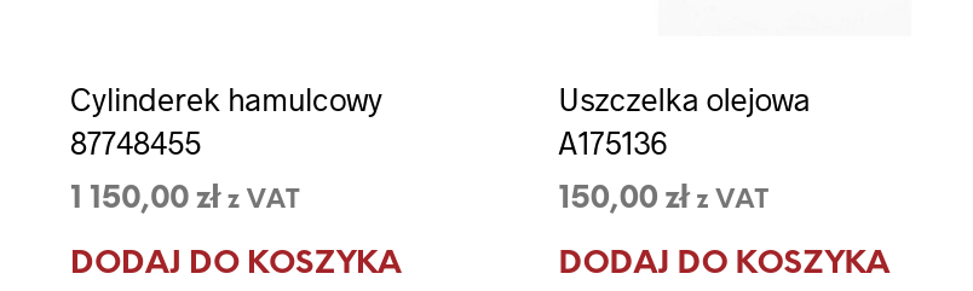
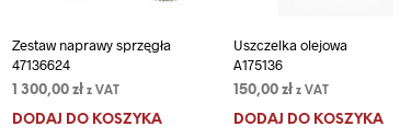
[70,79,382,161] Cylinderek hamulcowy | 87748455 -> [12,36,171,73] Zestaw naprawy sprzęgła | 47136624
[70,183,300,214] 1 150,00 zł z VAT -> [12,83,119,97] 1 300,00 zł z VAT

